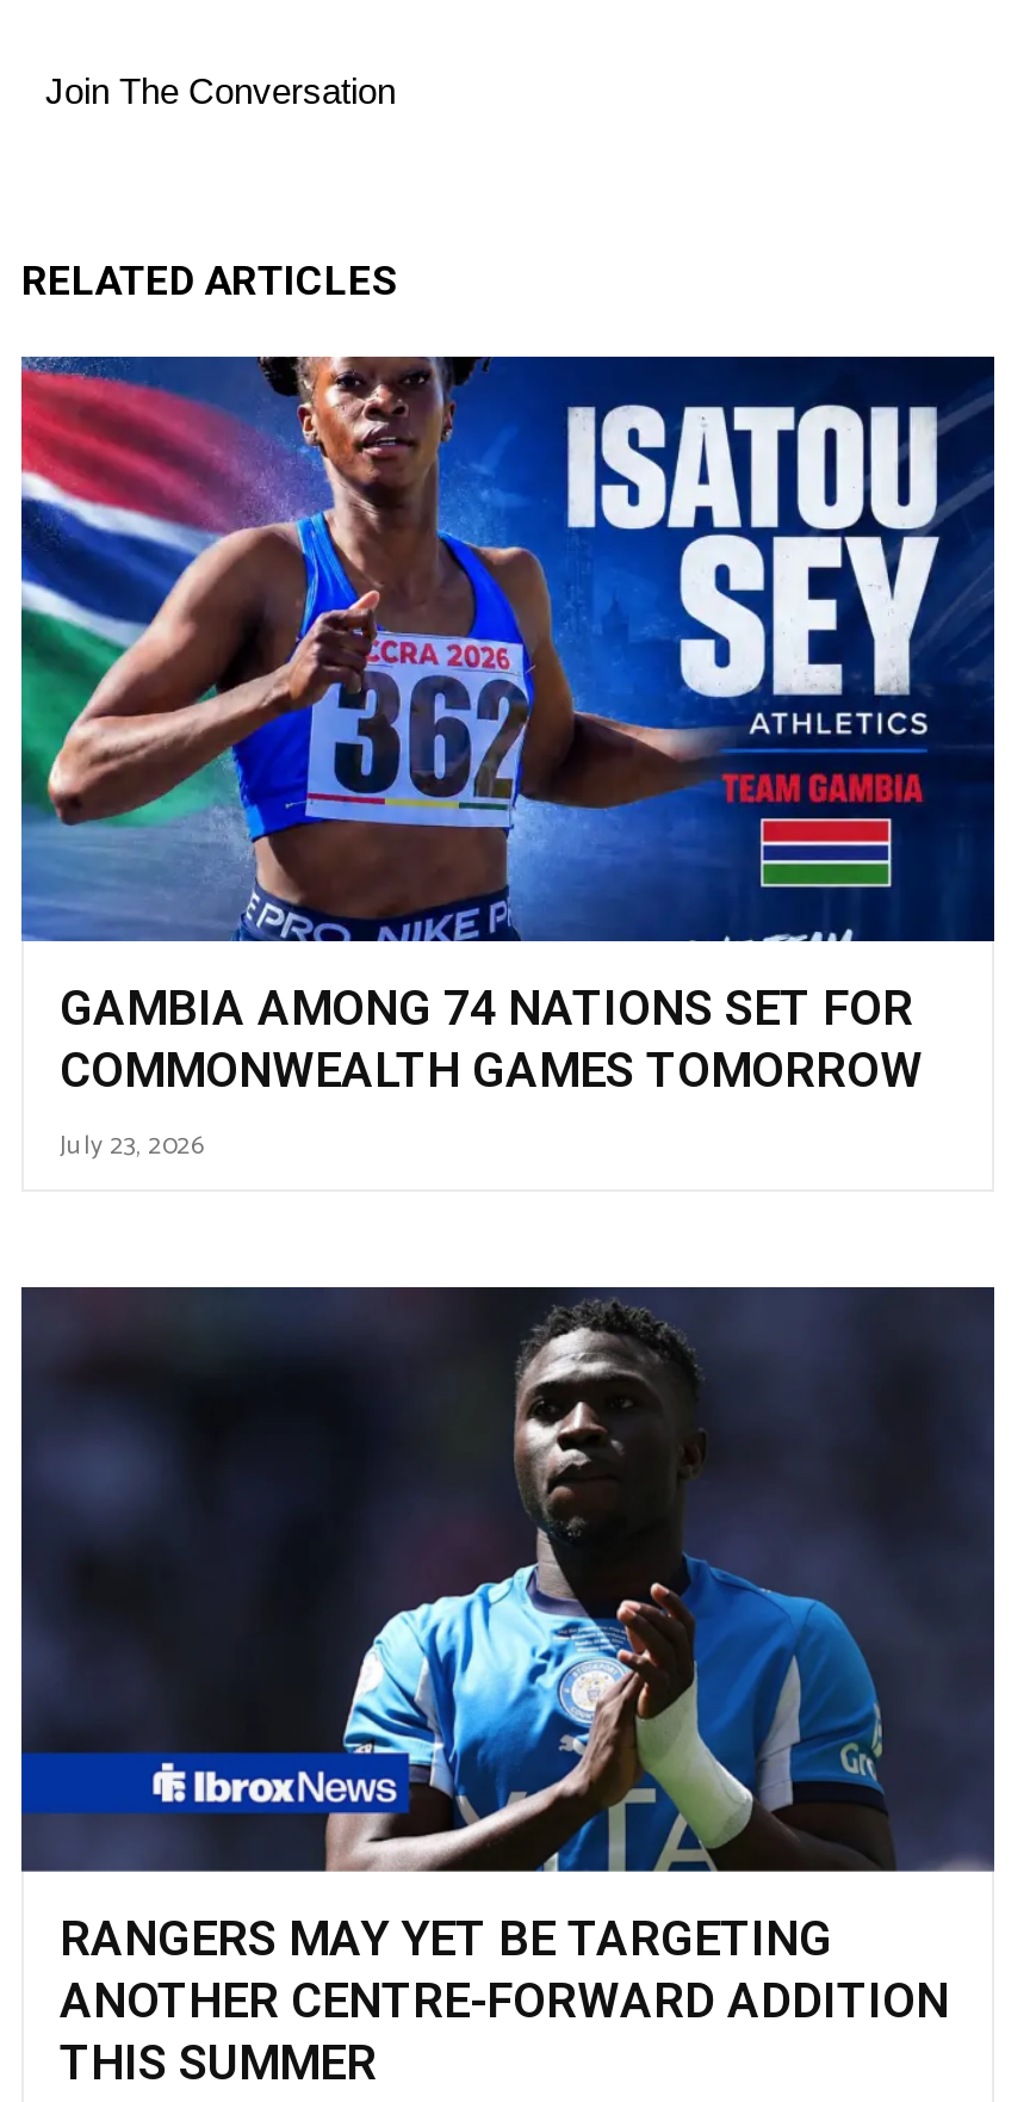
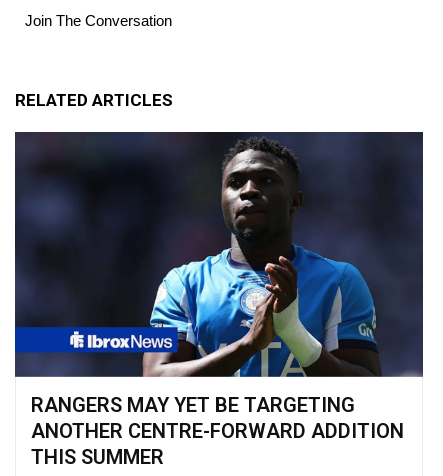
[19,354,994,1168] [image] | GAMBIA AMONG 74 NATIONS SET FOR | COMMONWEALTH GAMES TOMORROW | July 23, 2026 -> none

